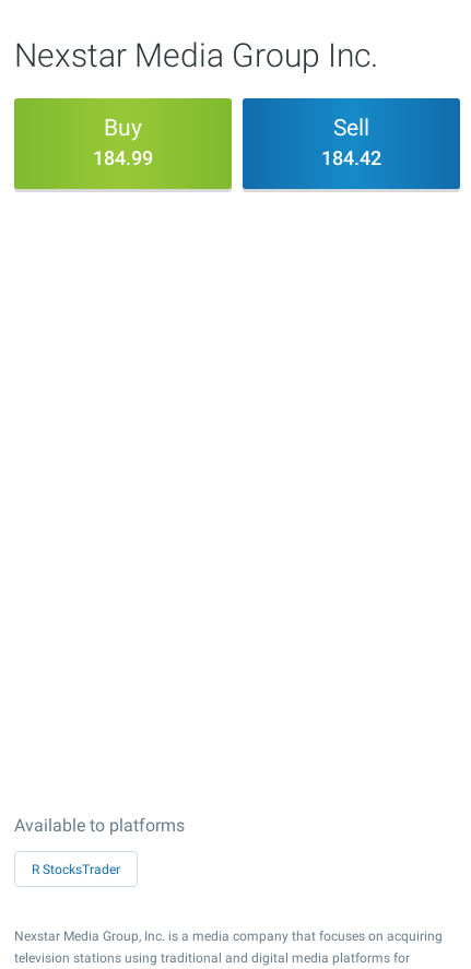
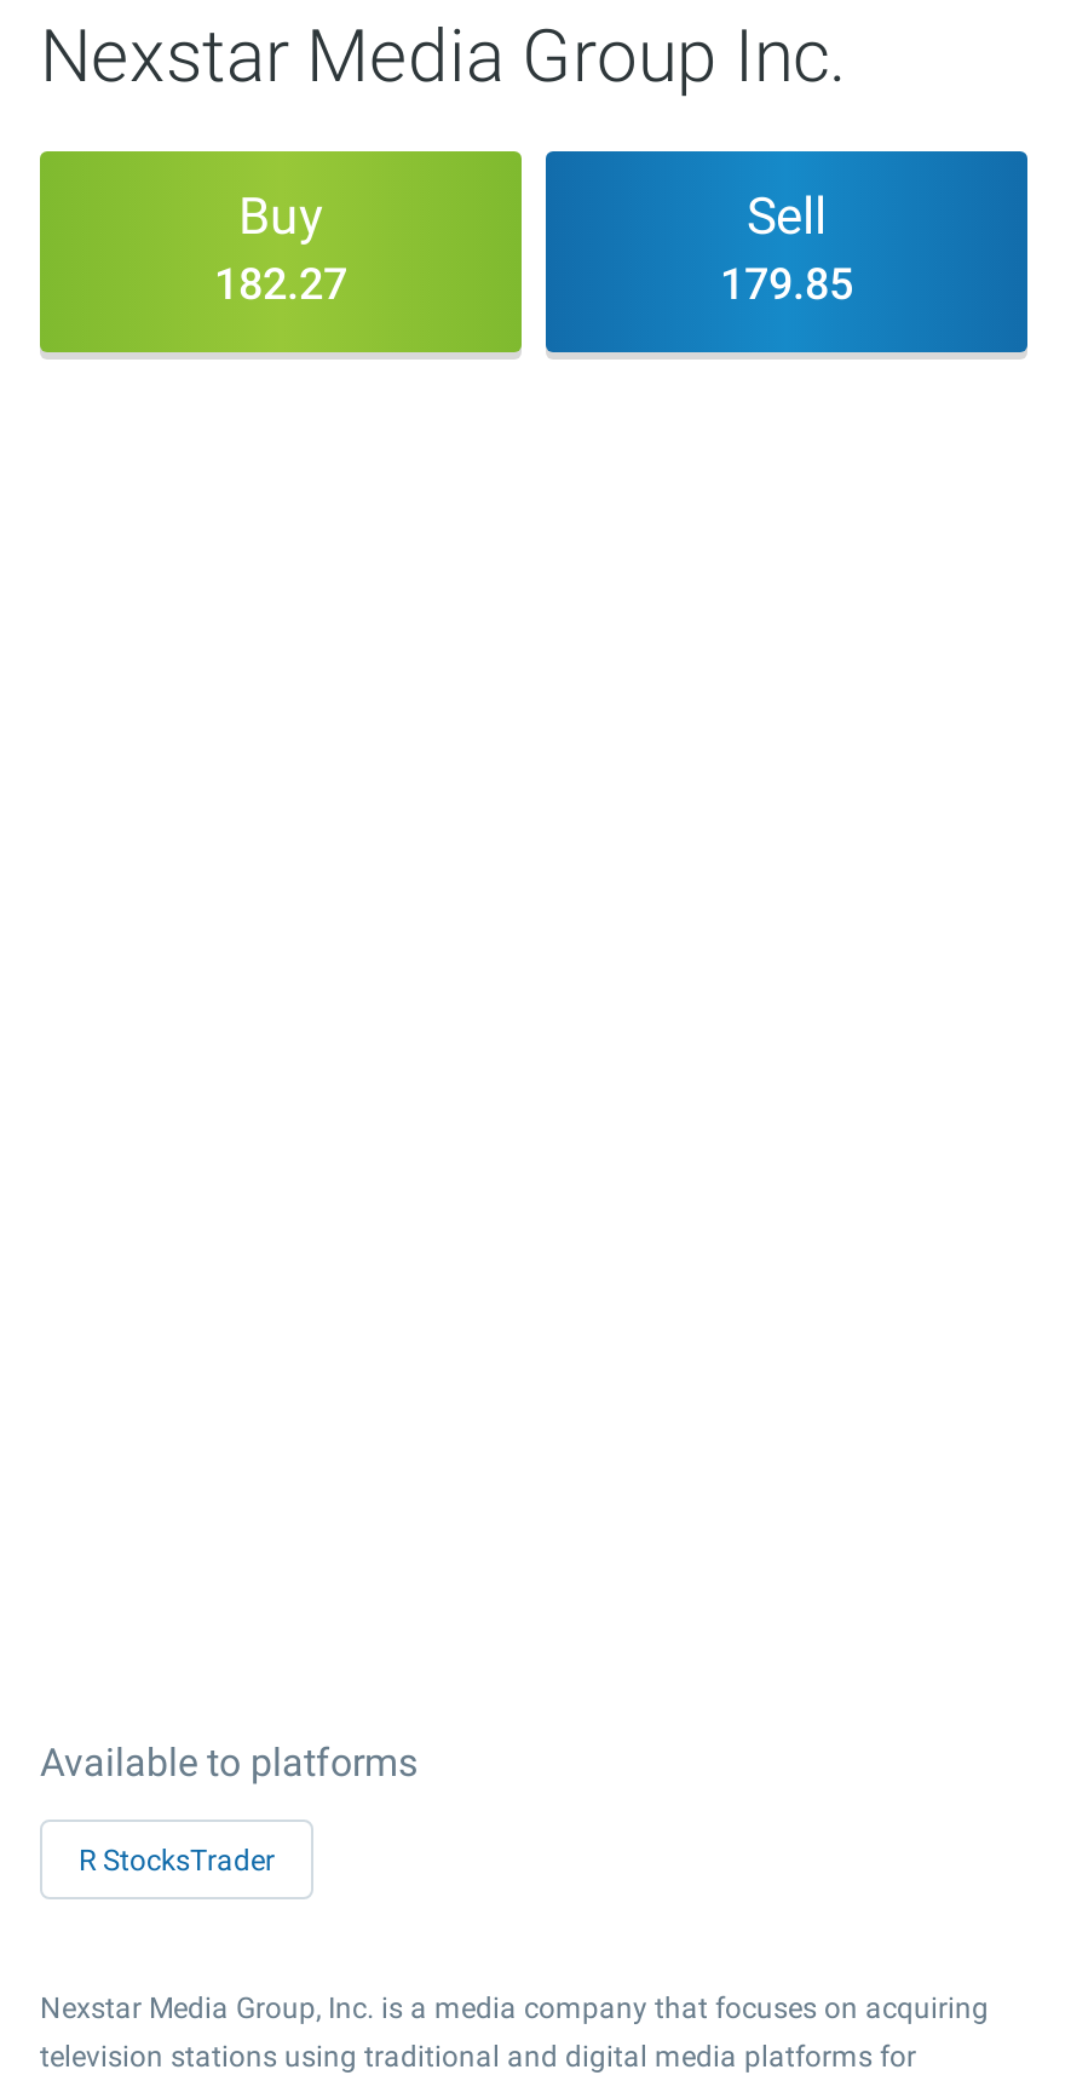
[93,146,153,169] 184.99 -> [214,258,347,309] 182.27
[321,146,381,169] 184.42 -> [720,258,853,309] 179.85

